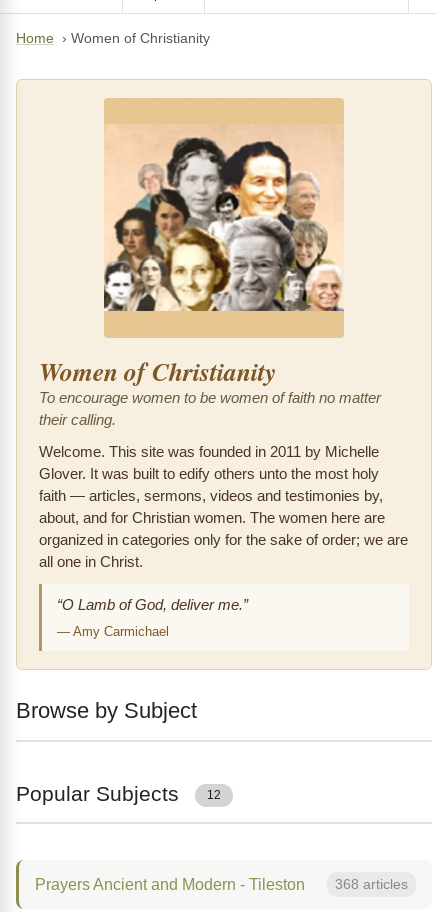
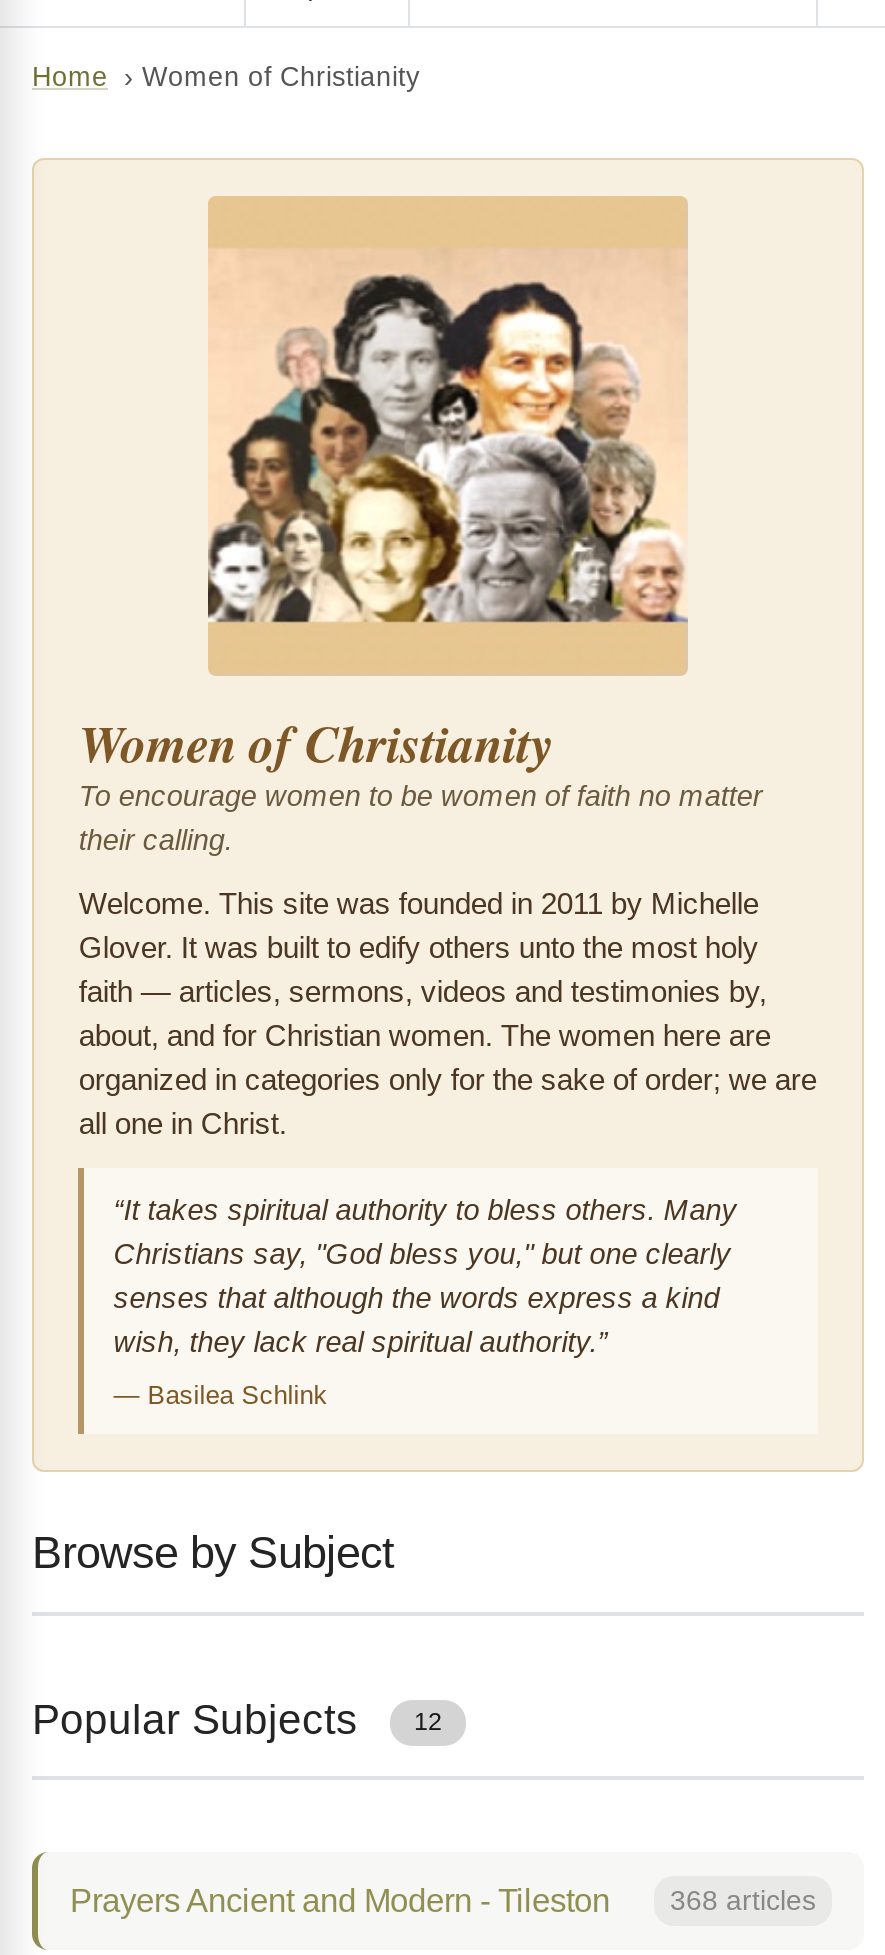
[57,597,248,613] “O Lamb of God, deliver me.” -> [114,1195,738,1359] “It takes spiritual authority to bless others. Many | Christians say, "God bless you," but one clearly | senses that although the words express a kind | wish, they lack real spiritual authority.”
[57,624,169,639] — Amy Carmichael -> [114,1380,328,1410] — Basilea Schlink

